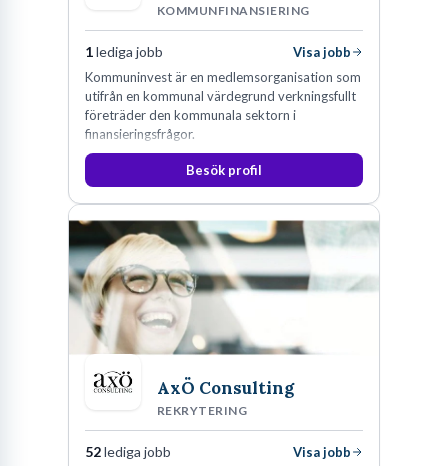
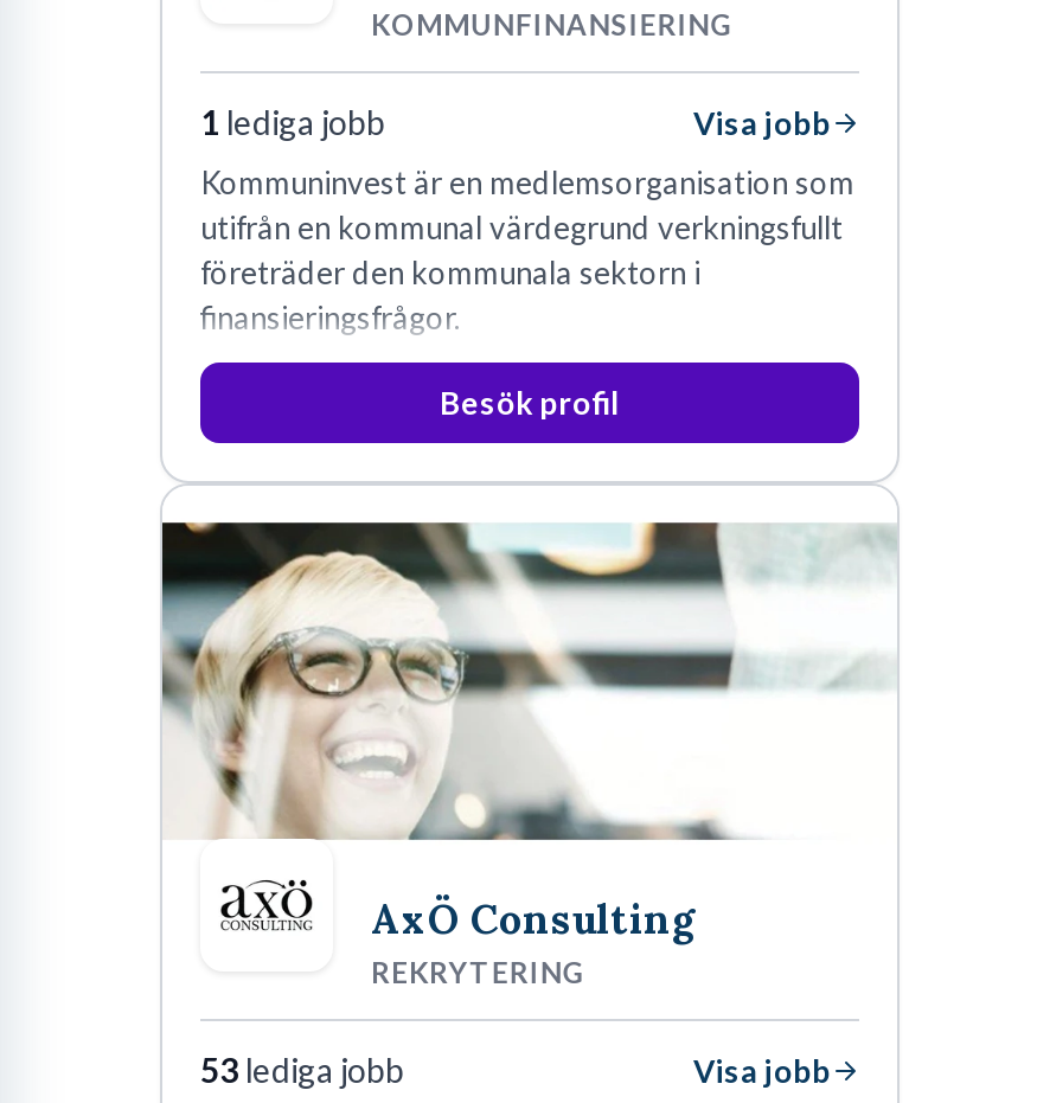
[85,443,171,460] 52 lediga jobb -> [200,1050,404,1090] 53 lediga jobb

